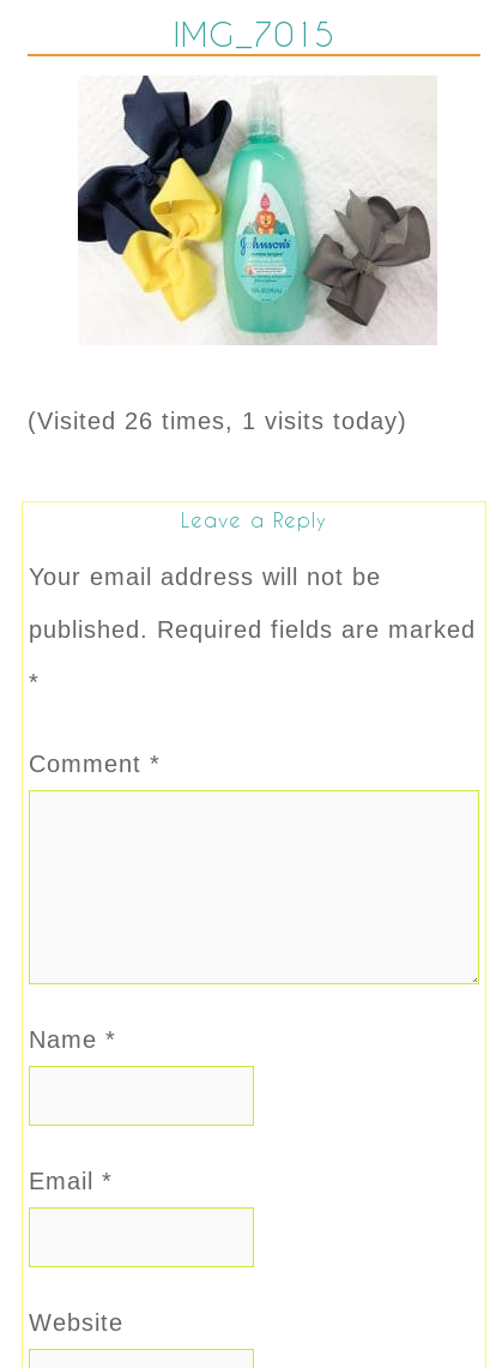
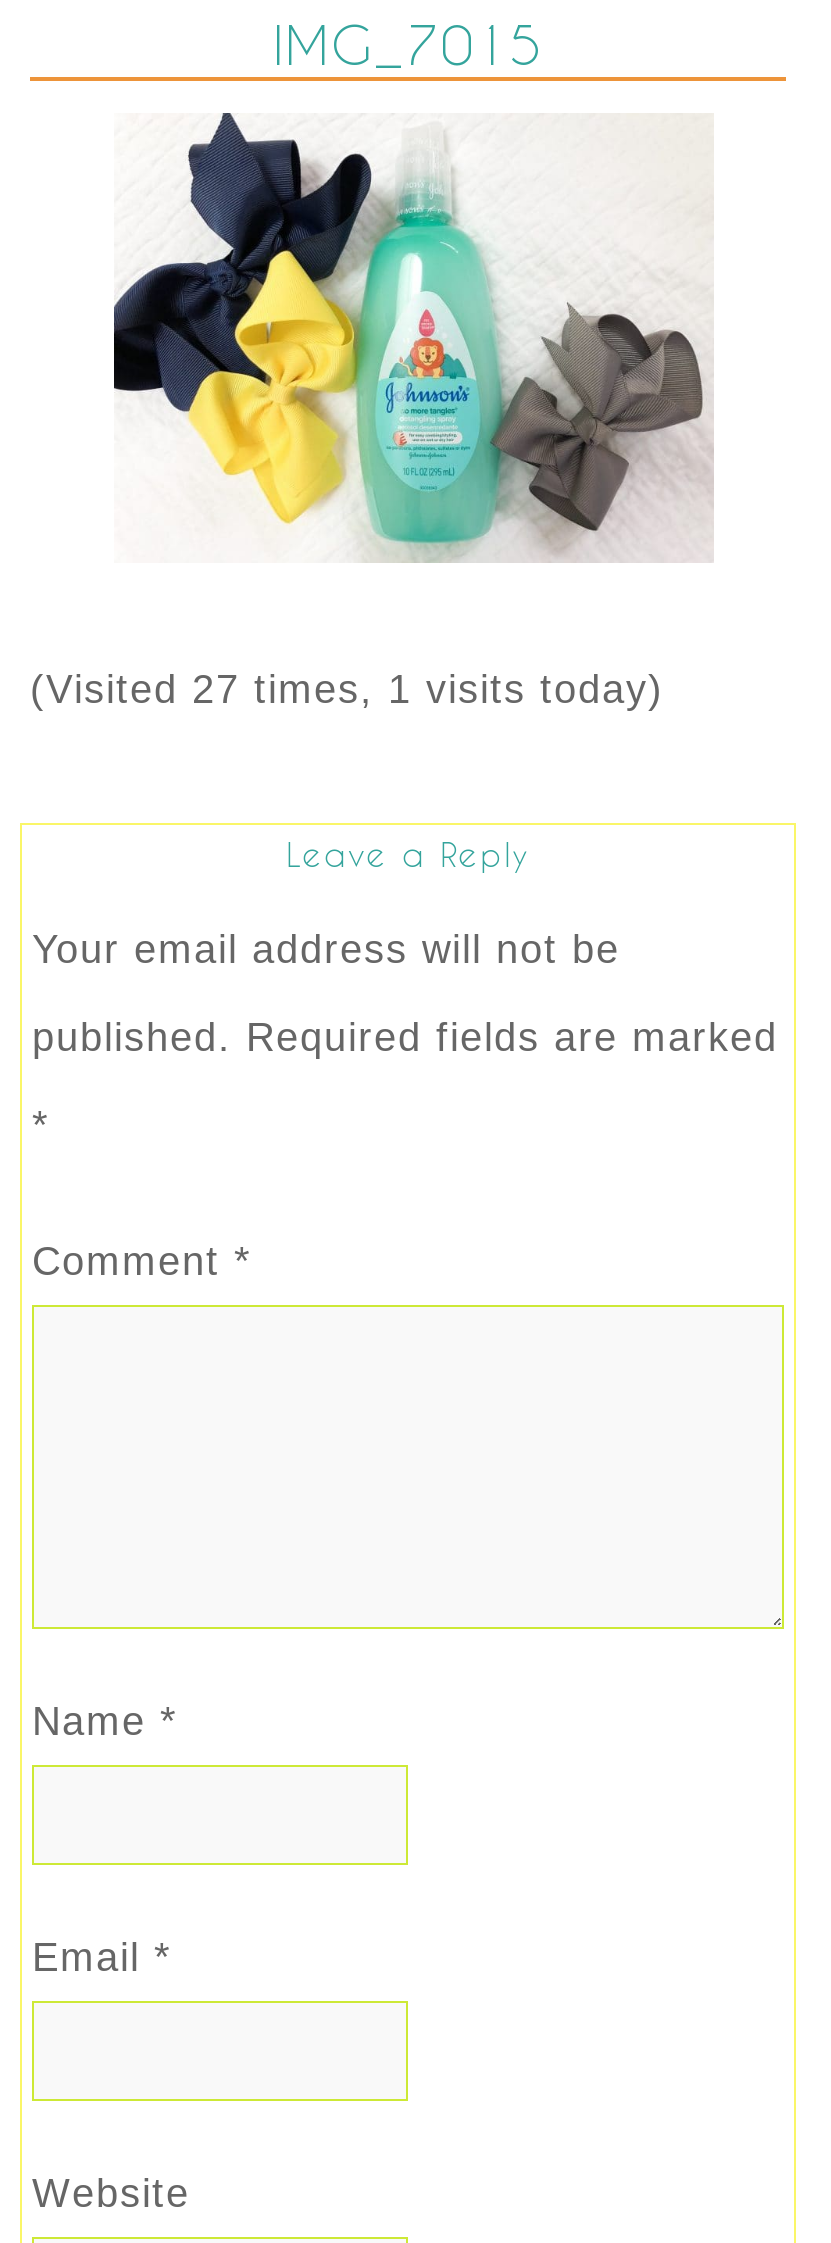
[28,408,407,434] (Visited 26 times, 1 visits today) -> [30,667,664,711] (Visited 27 times, 1 visits today)

